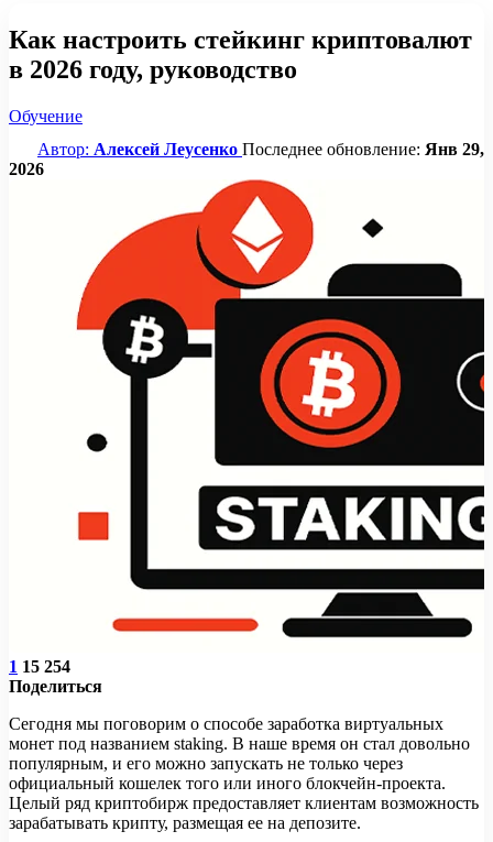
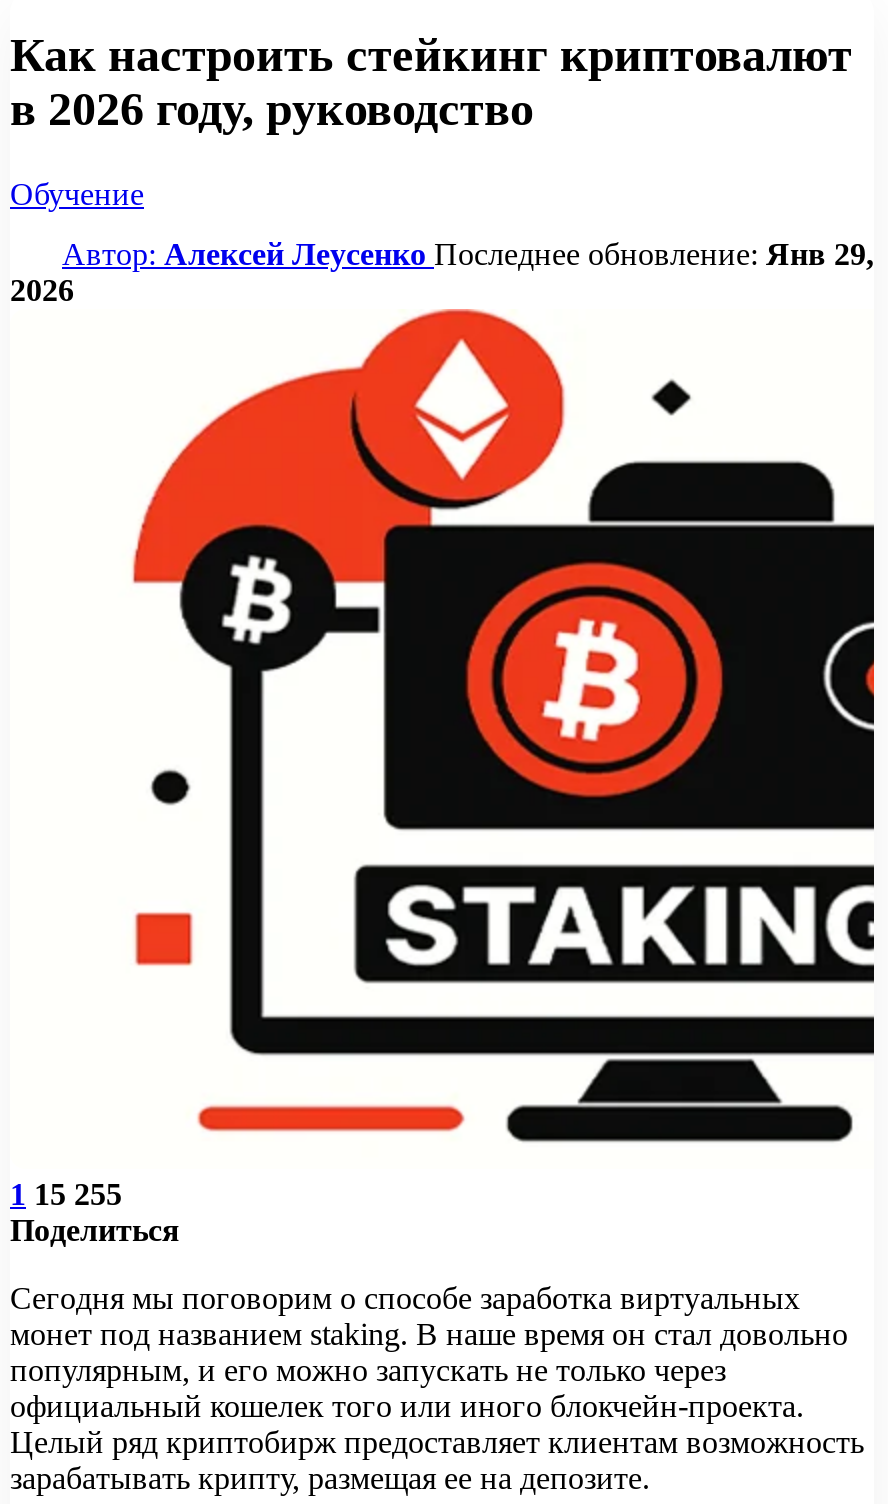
[9,657,70,676] 1 15 254 -> [10,1177,122,1211] 1 15 255

